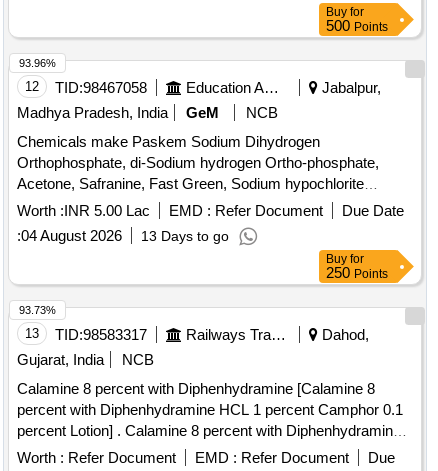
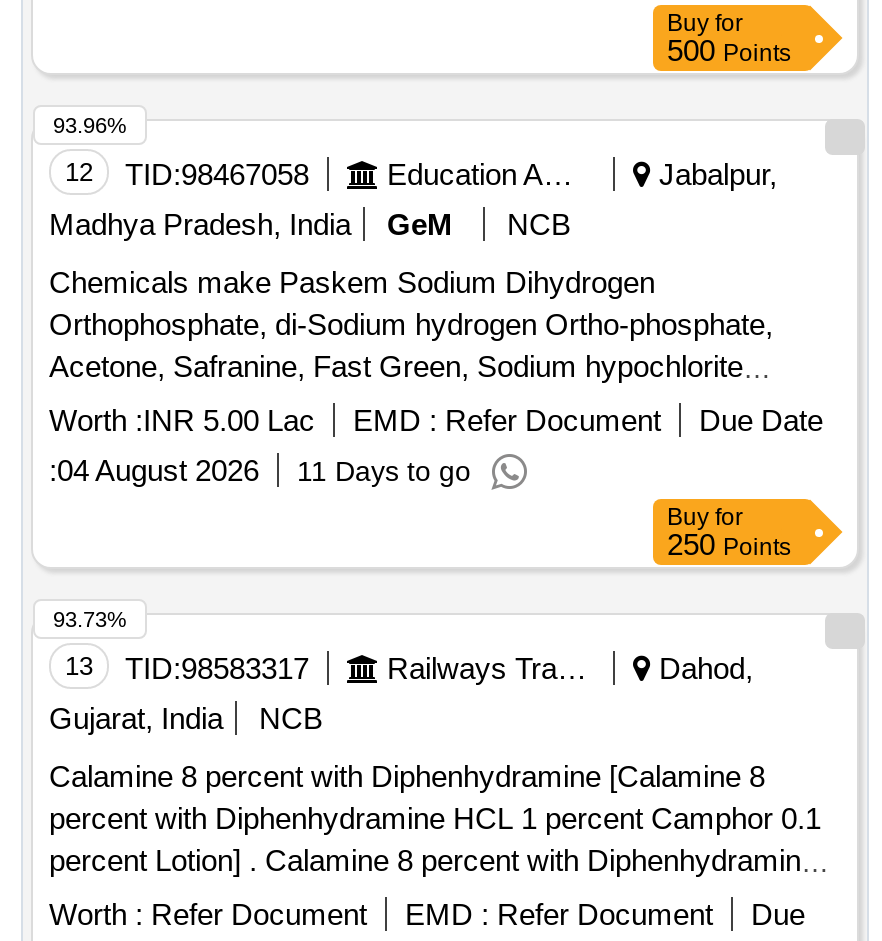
[17,227,229,244] :04 August 2026 13 Days to go -> [49,453,471,487] :04 August 2026 11 Days to go

